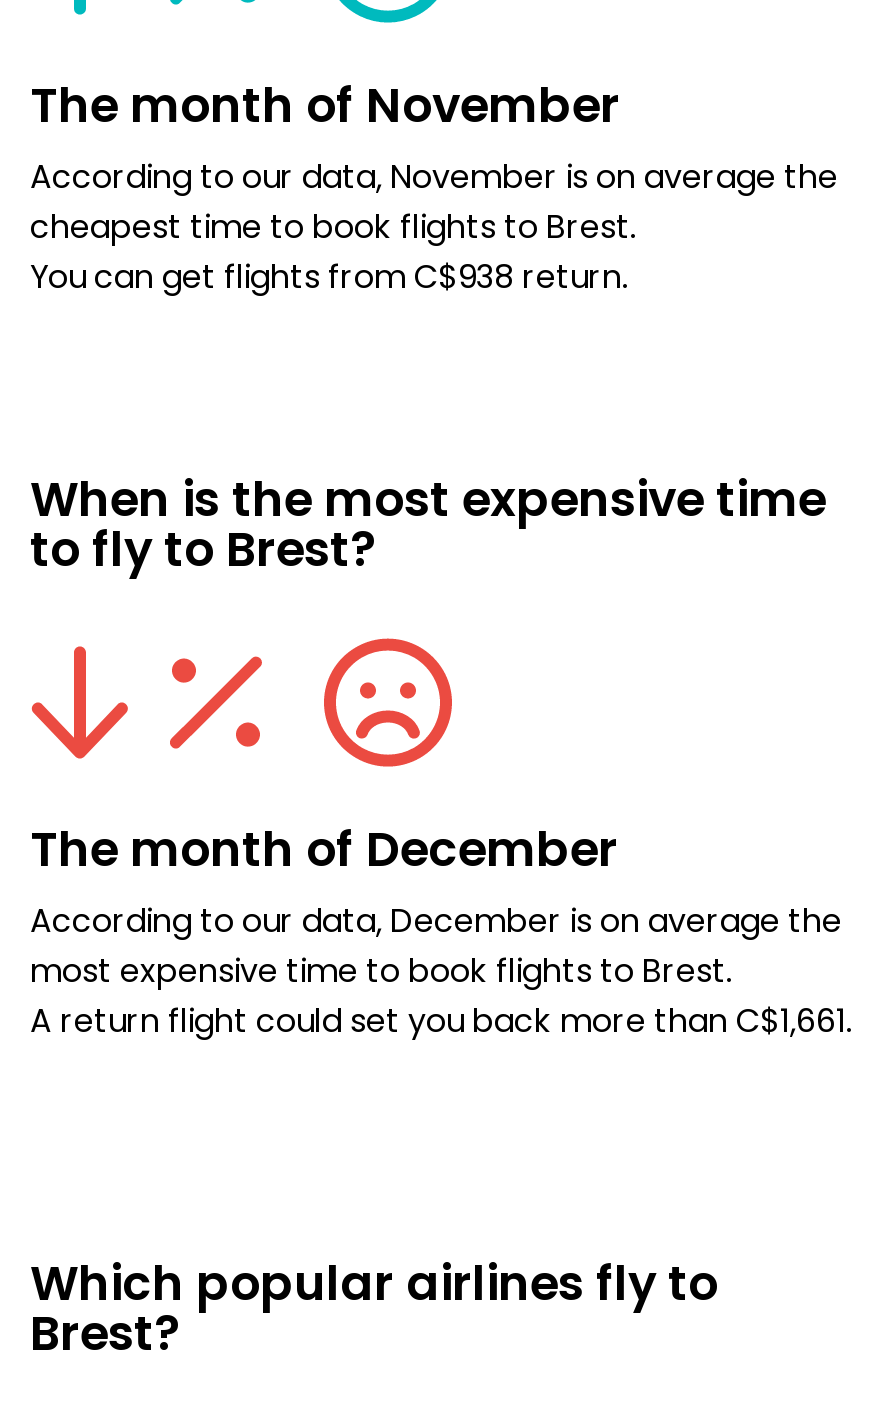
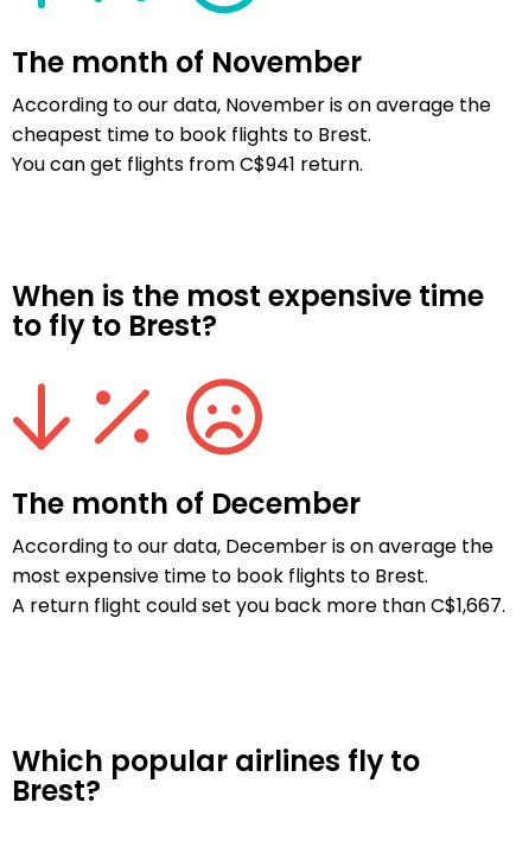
[30,255,628,307] You can get flights from C$938 return. -> [12,151,363,182] You can get flights from C$941 return.
[30,999,852,1051] A return flight could set you back more than C$1,661. -> [12,592,505,623] A return flight could set you back more than C$1,667.

